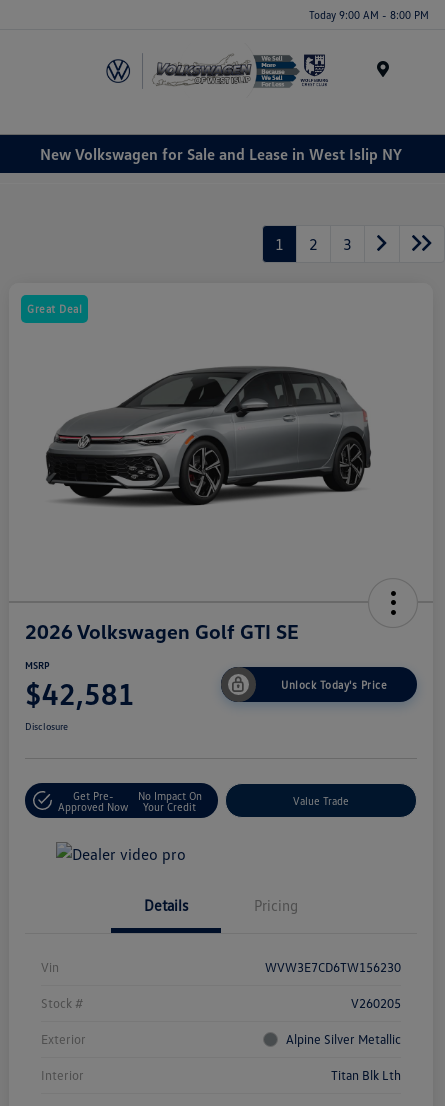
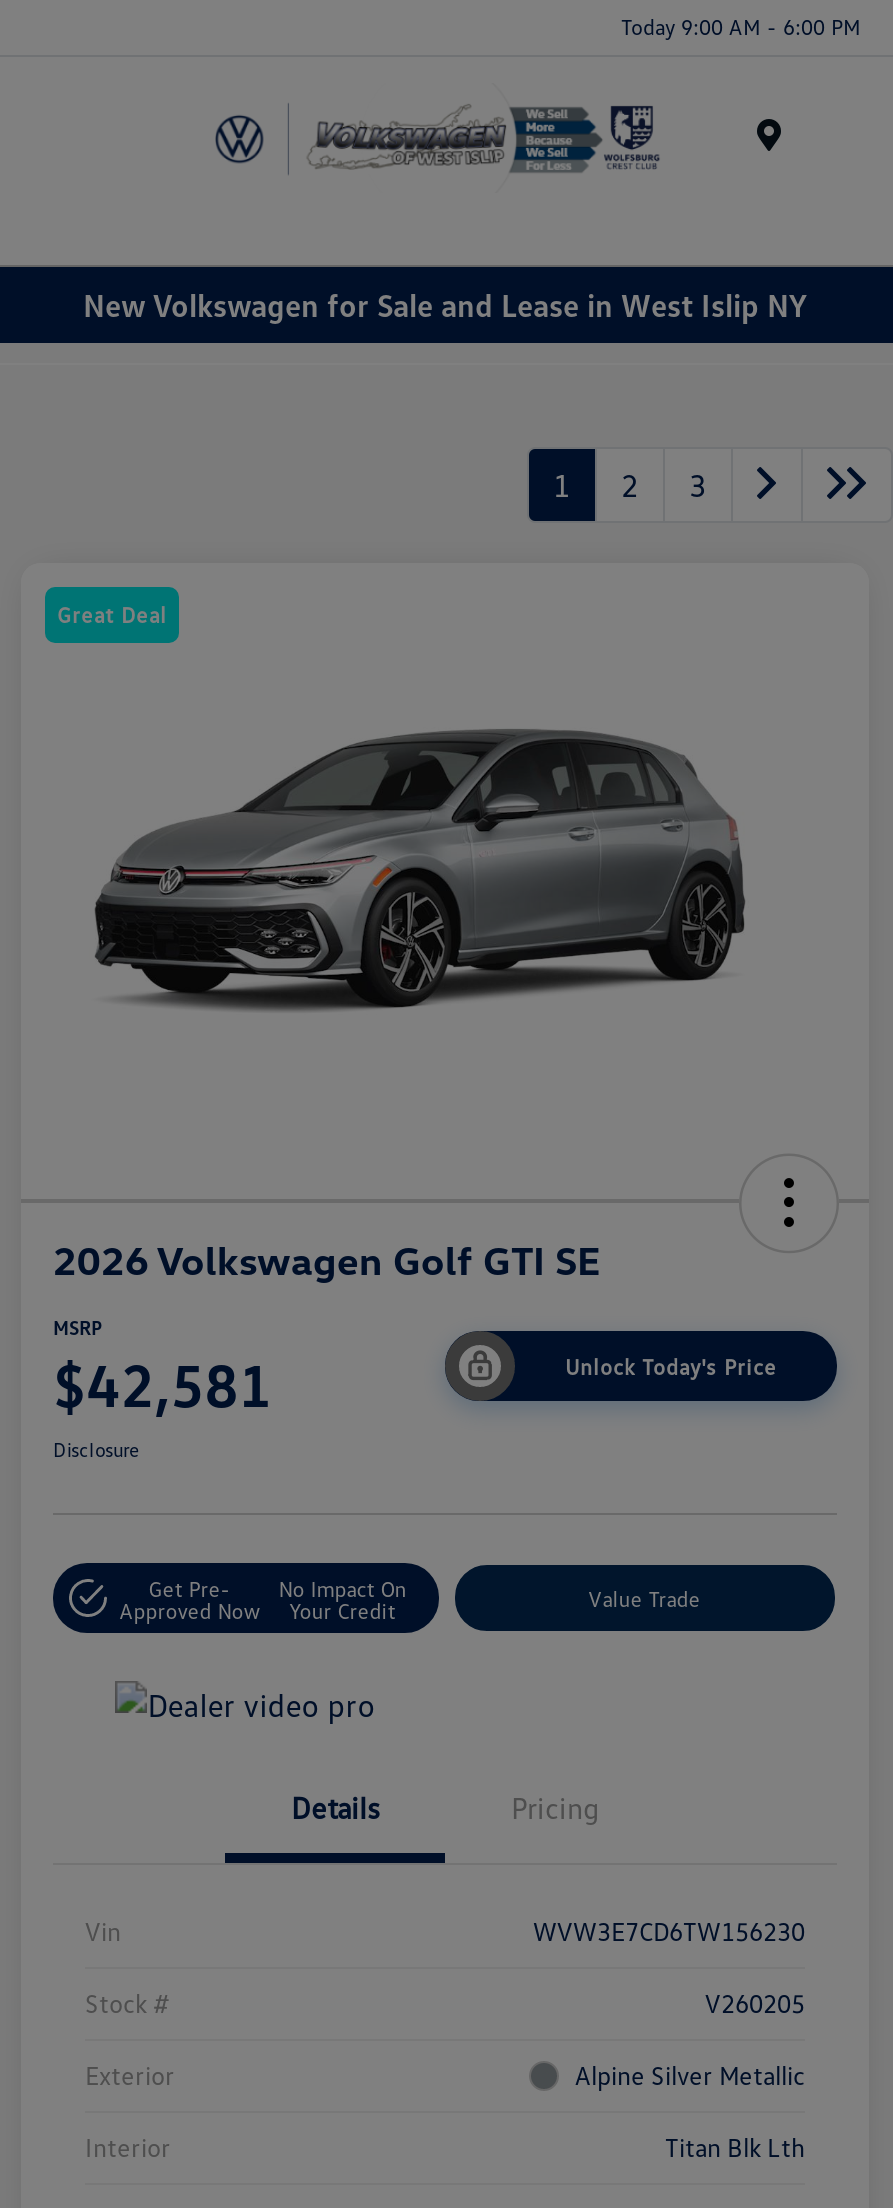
[309,7,429,20] Today 9:00 AM - 8:00 PM -> [621,12,861,38] Today 9:00 AM - 6:00 PM

